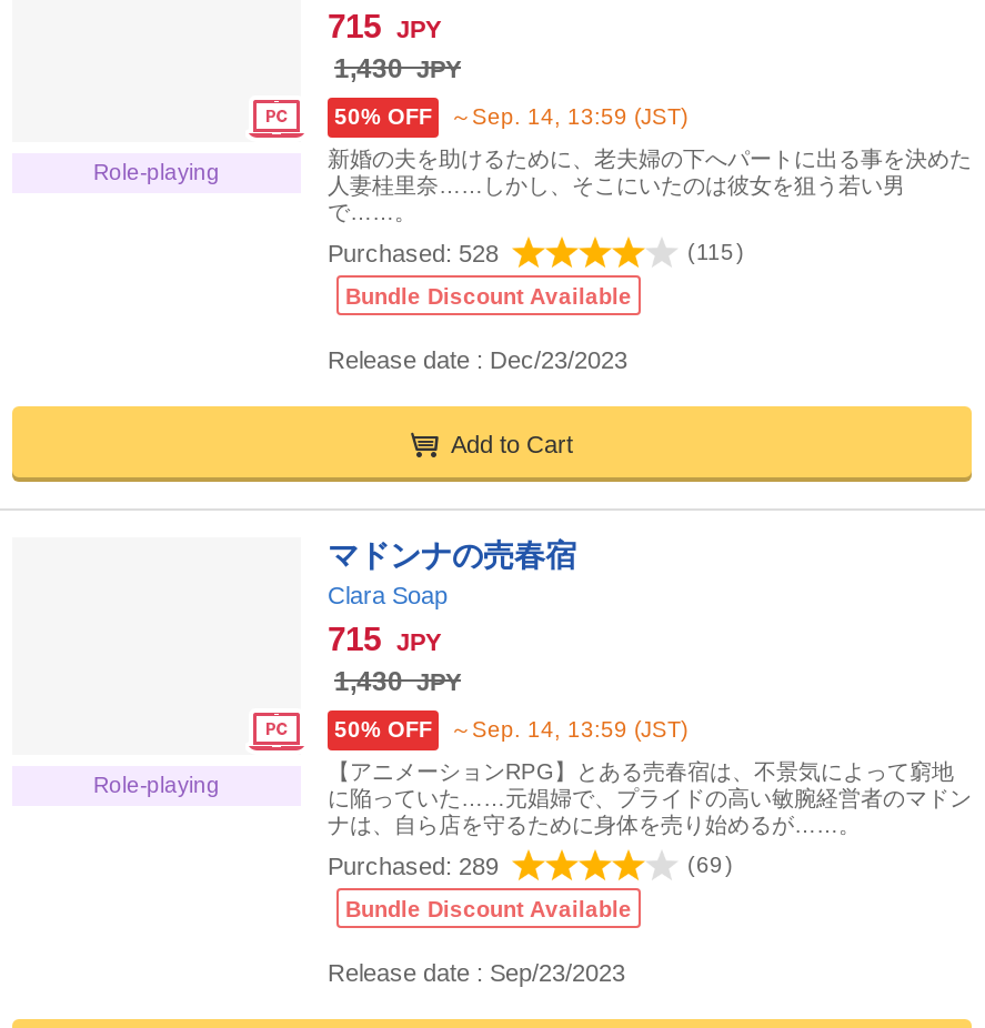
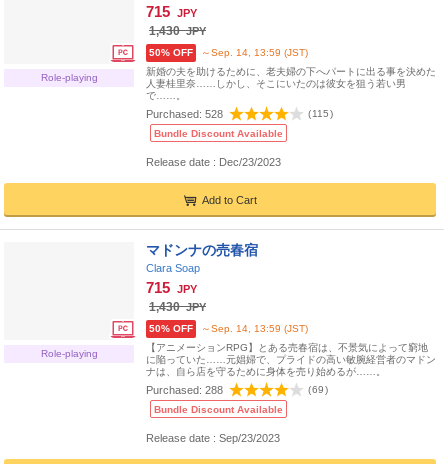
[328,853,499,879] Purchased: 289 -> [146,384,223,396] Purchased: 288

